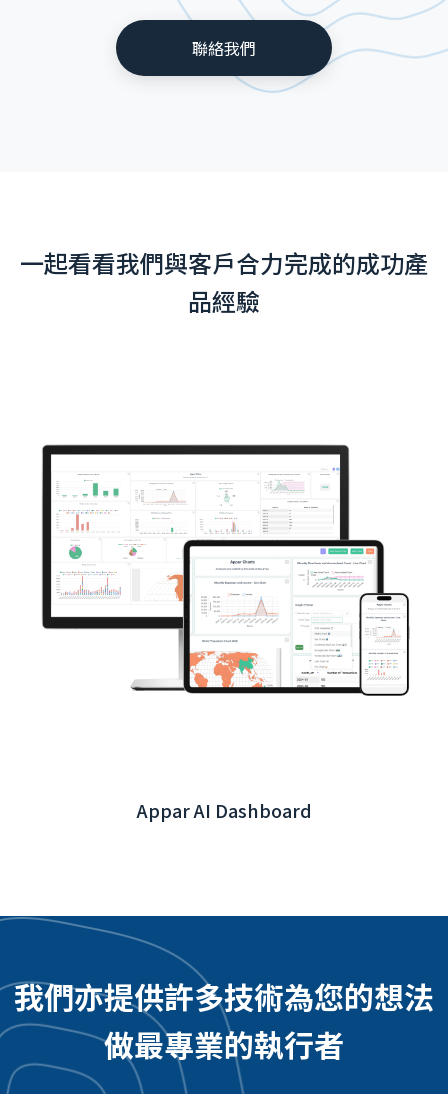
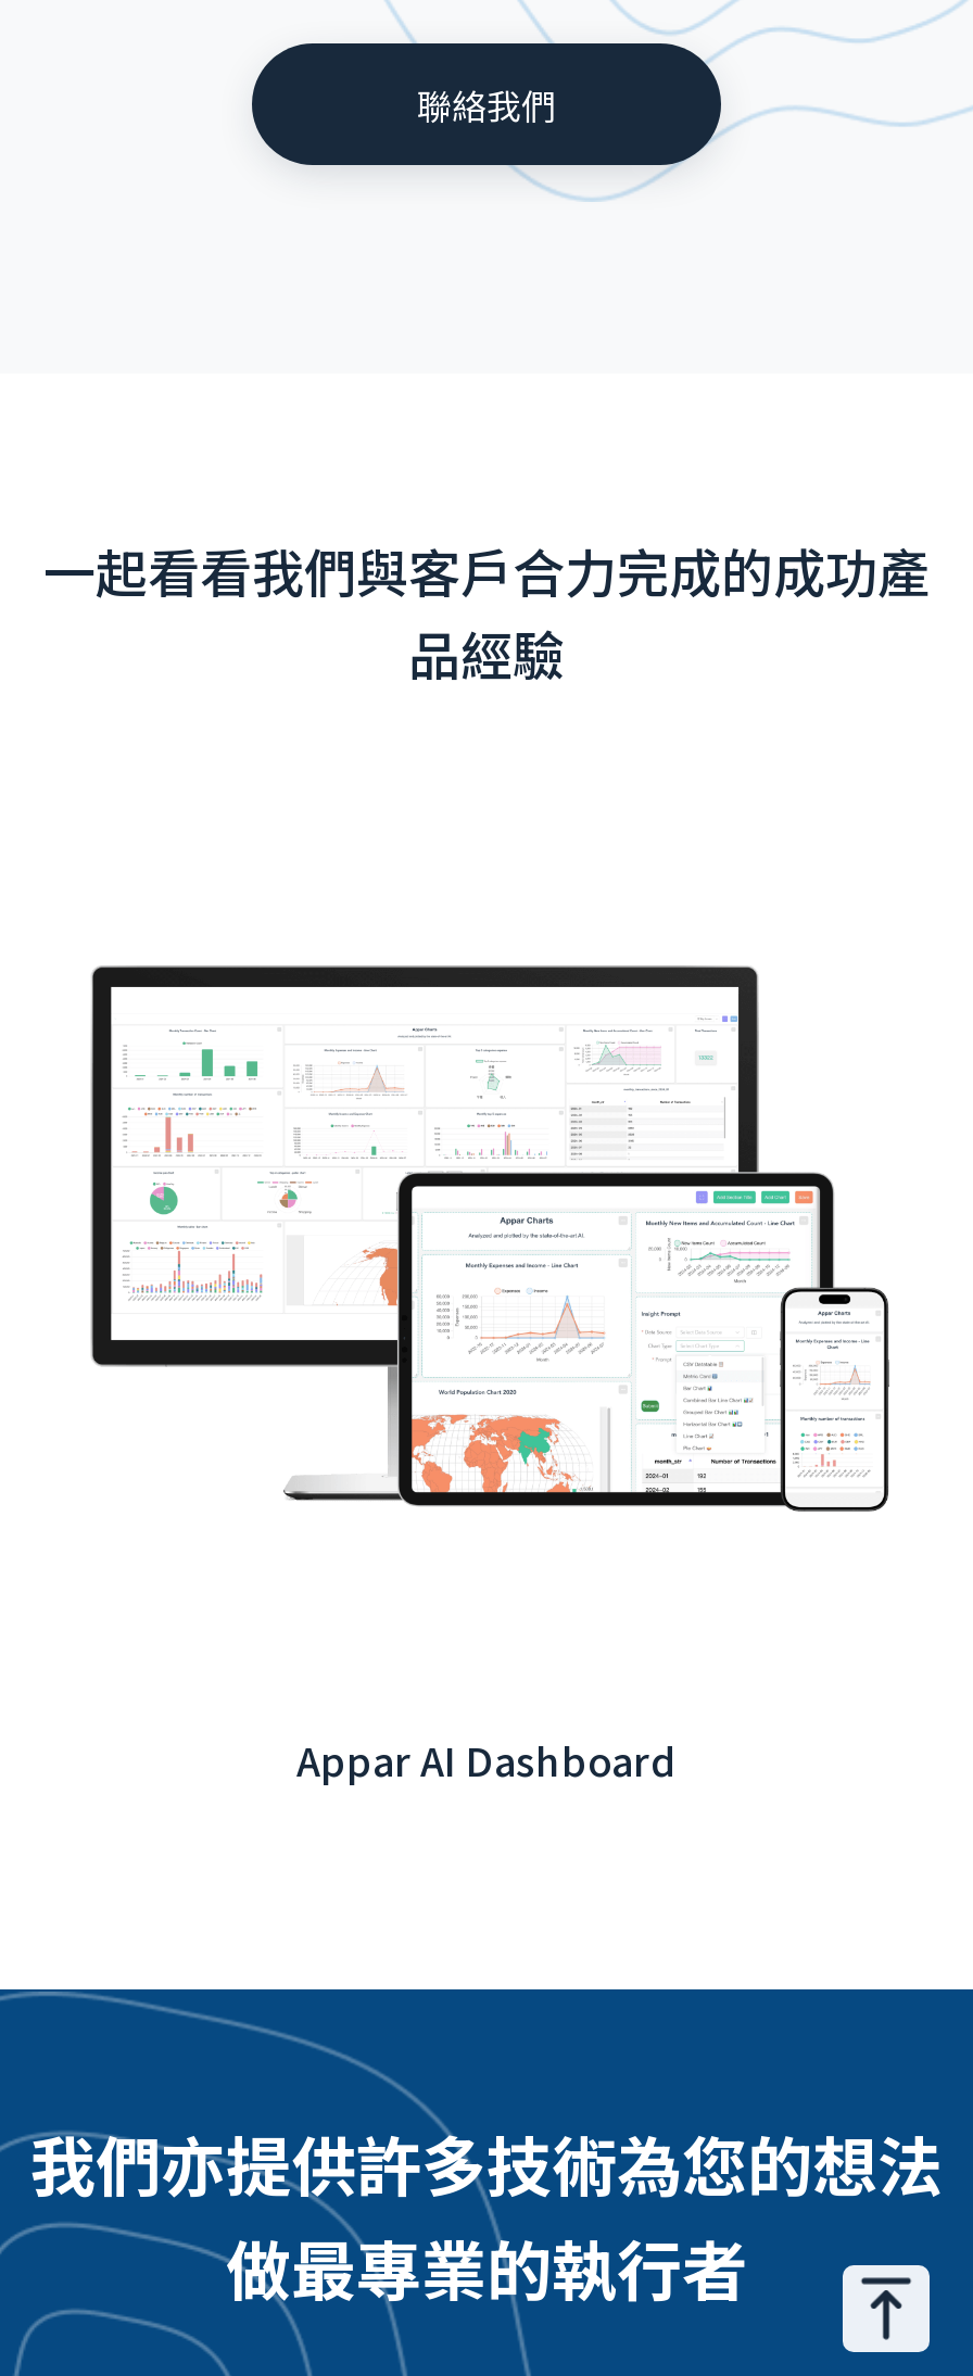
none -> [841,2263,932,2354] [image]

